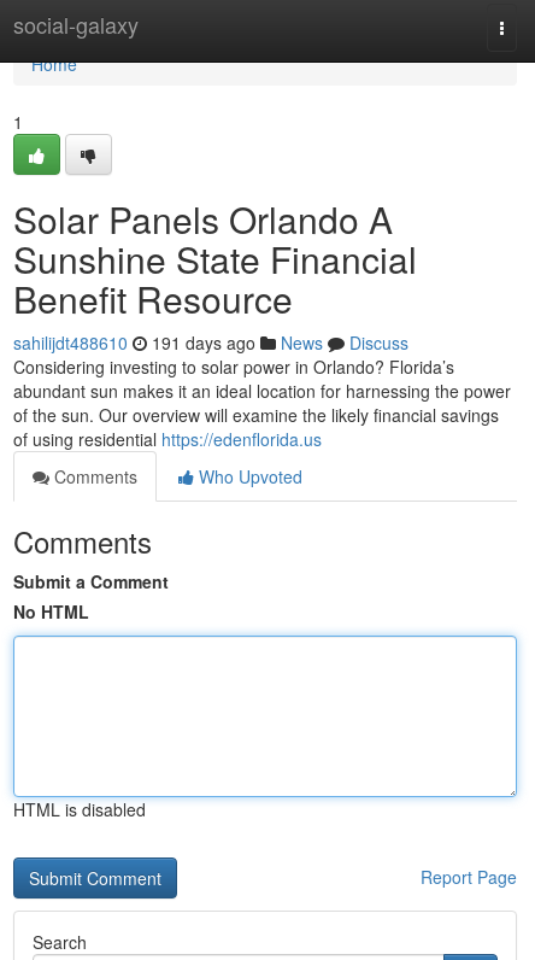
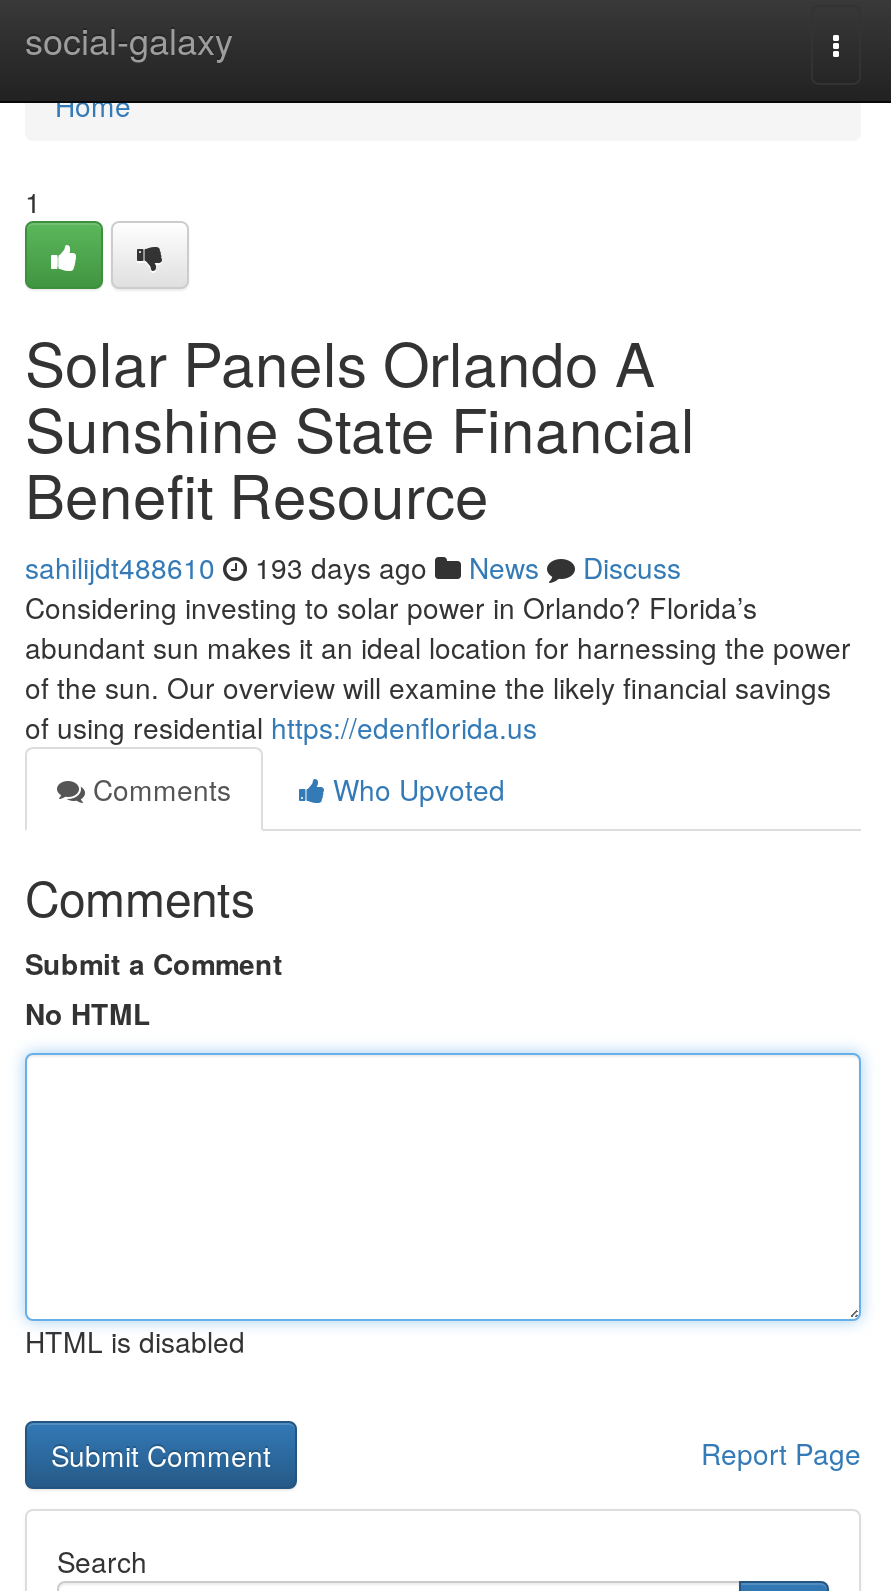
[13,330,408,355] sahilijdt488610 191 days ago News Discuss -> [25,547,681,587] sahilijdt488610 193 days ago News Discuss

